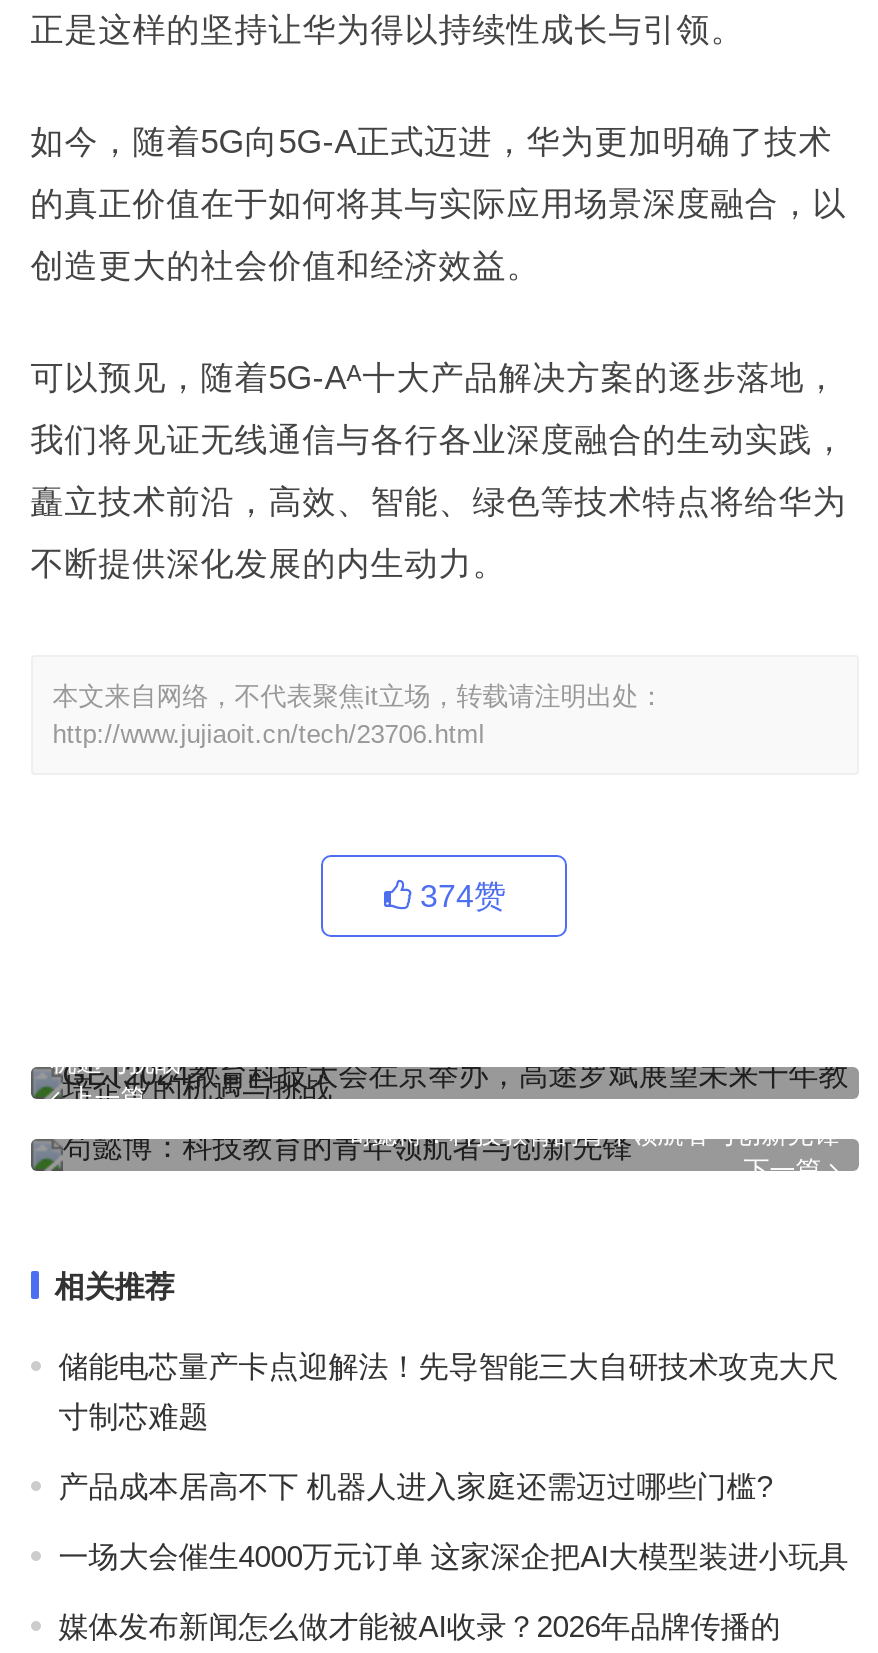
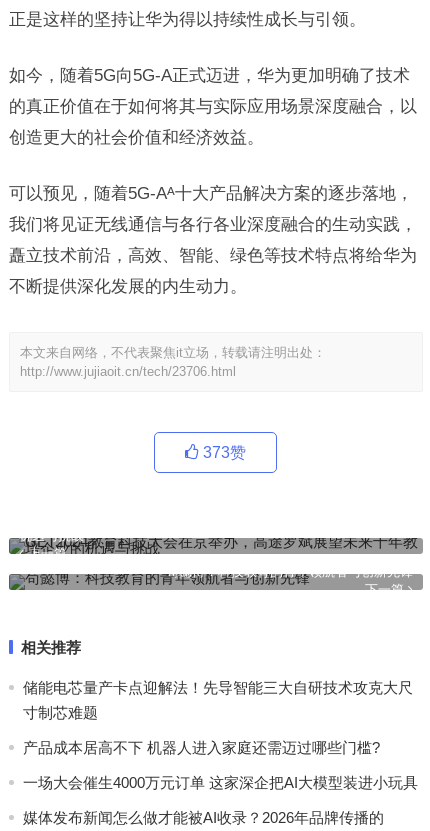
[412,879,506,913] 374赞 -> [199,444,246,461] 373赞

